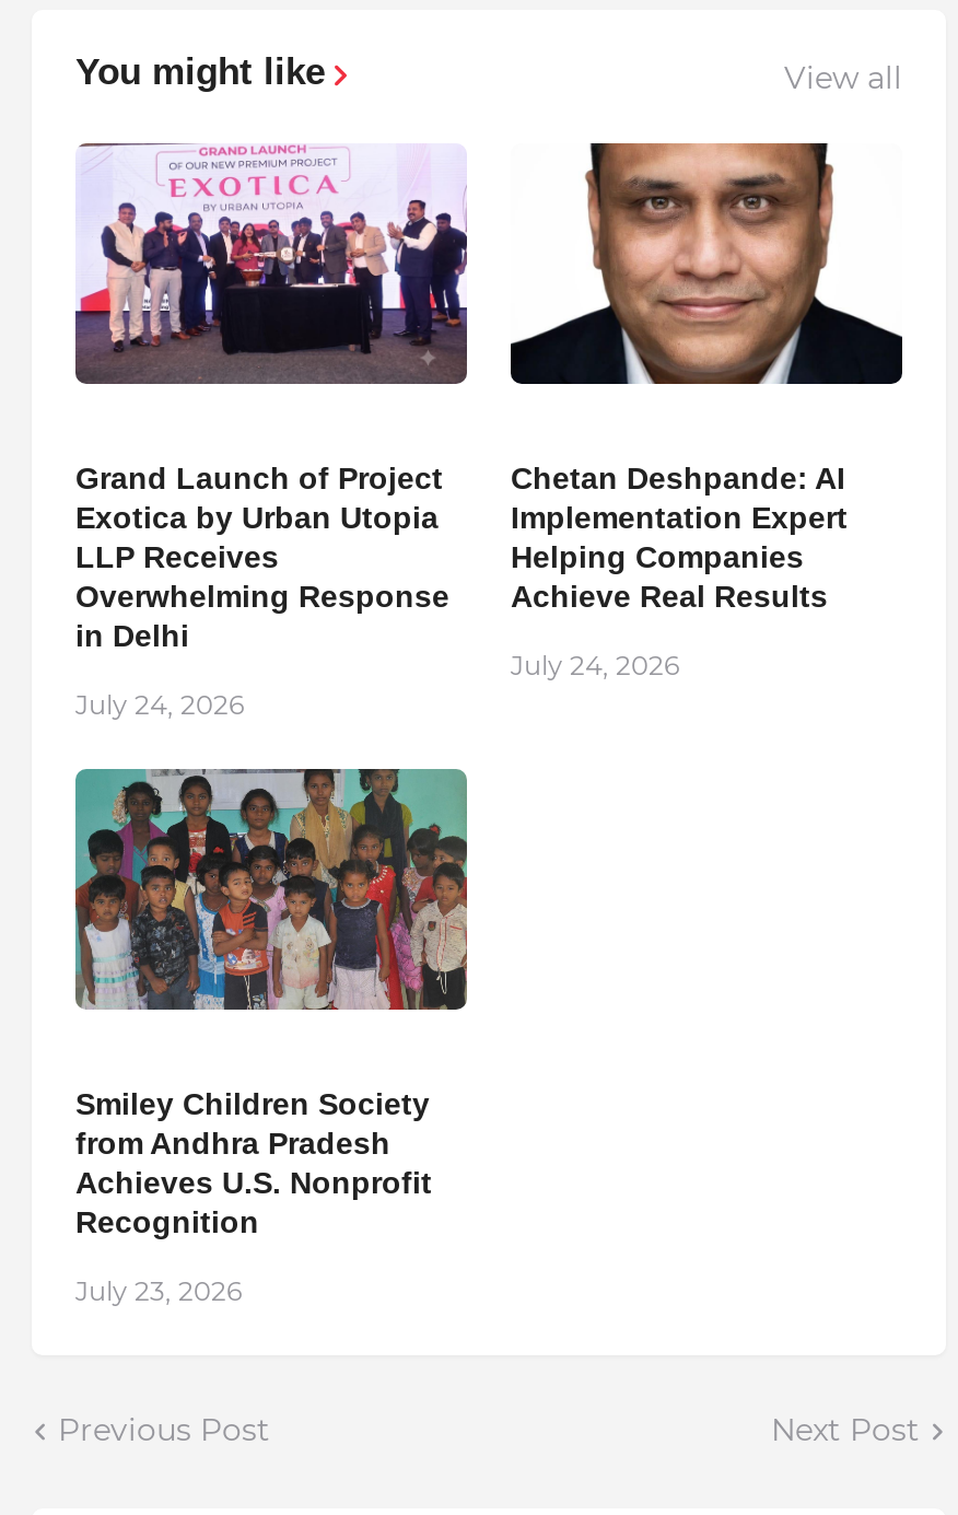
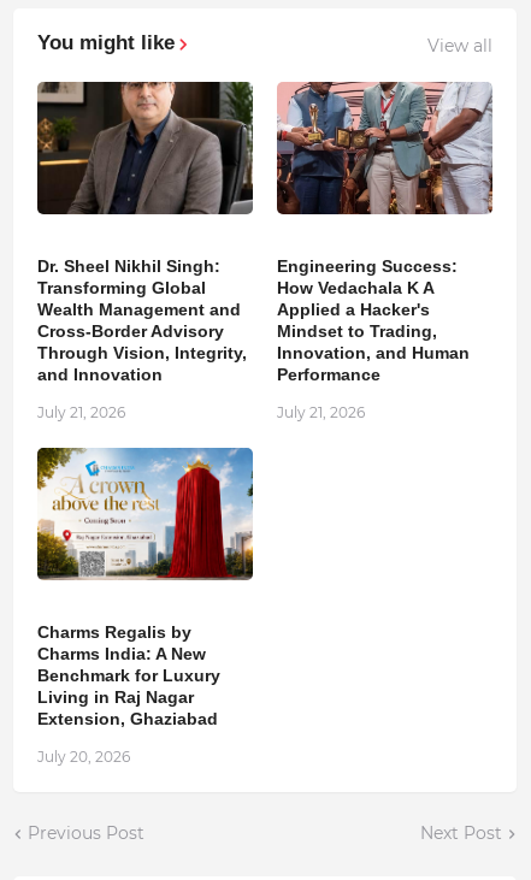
[73,141,467,654] [image] | Grand Launch of Project | Exotica by Urban Utopia | LLP Receives | Overwhelming Response | in Delhi -> [36,81,254,384] [image] | Dr. Sheel Nikhil Singh: | Transforming Global | Wealth Management and | Cross-Border Advisory | Through Vision, Integrity, | and Innovation
[511,143,904,614] [image] | Chetan Deshpande: AI | Implementation Expert | Helping Companies | Achieve Real Results -> [276,81,494,384] [image] | Engineering Success: | How Vedachala K A | Applied a Hacker's | Mindset to Trading, | Innovation, and Human | Performance
[511,649,679,682] July 24, 2026 -> [277,404,365,422] July 21, 2026
[75,689,244,722] July 24, 2026 -> [37,404,125,422] July 21, 2026
[73,767,469,1240] [image] | Smiley Children Society | from Andhra Pradesh | Achieves U.S. Nonprofit | Recognition -> [36,447,254,729] [image] | Charms Regalis by | Charms India: A New | Benchmark for Luxury | Living in Raj Nagar | Extension, Ghaziabad
[75,1275,242,1308] July 23, 2026 -> [37,748,130,766] July 20, 2026

